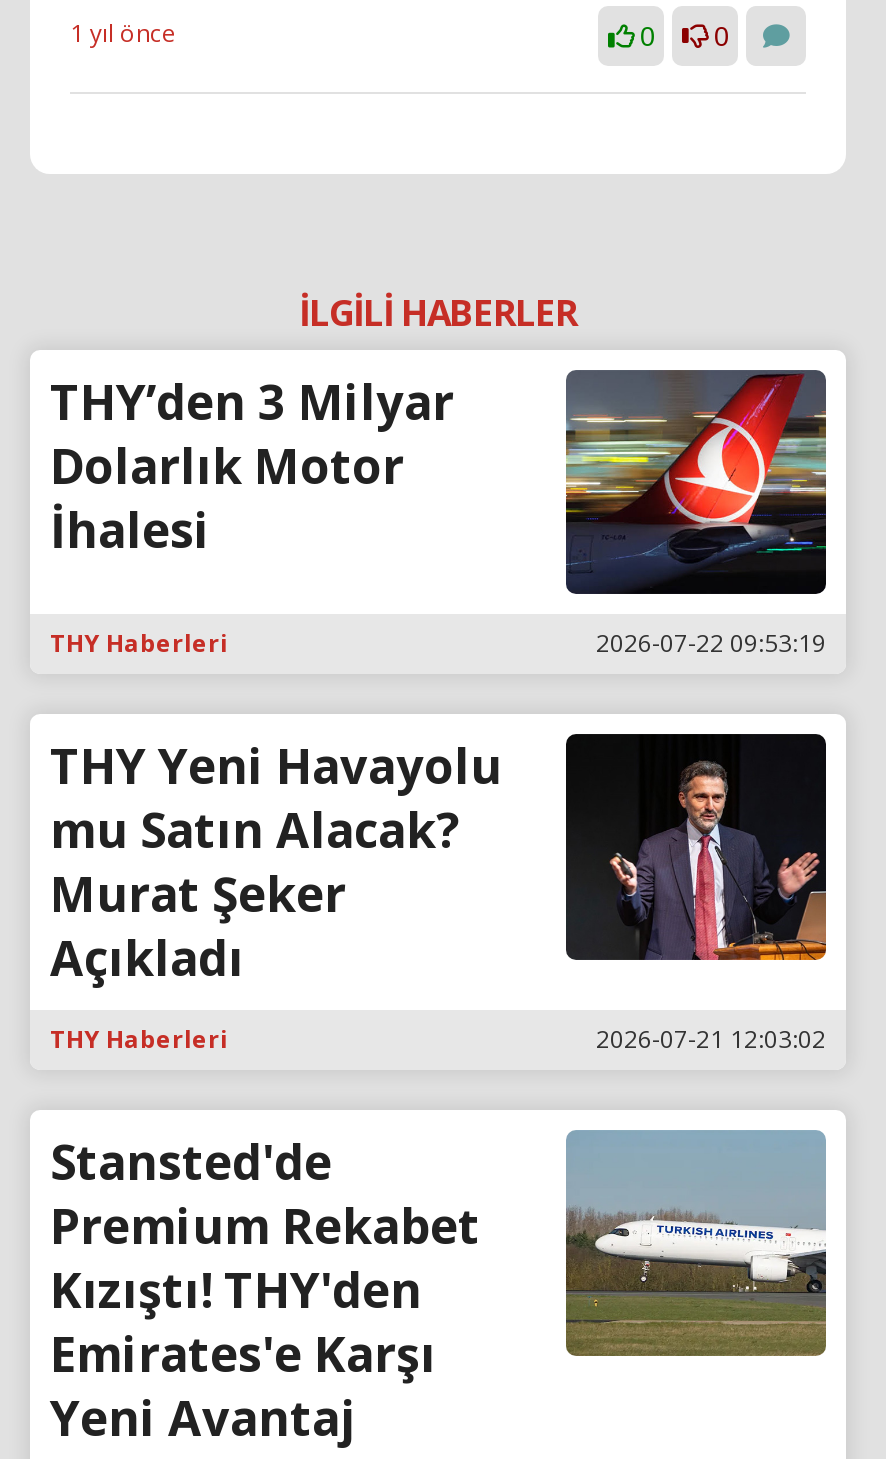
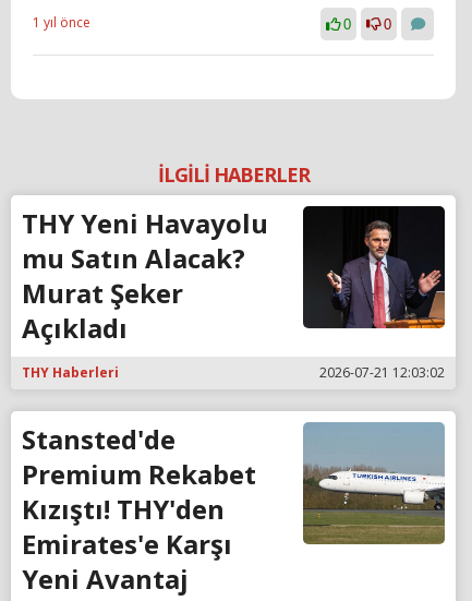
[50,368,828,661] [image] | THY’den 3 Milyar | Dolarlık Motor | İhalesi | THY Haberleri | 2026-07-22 09:53:19 -> none

